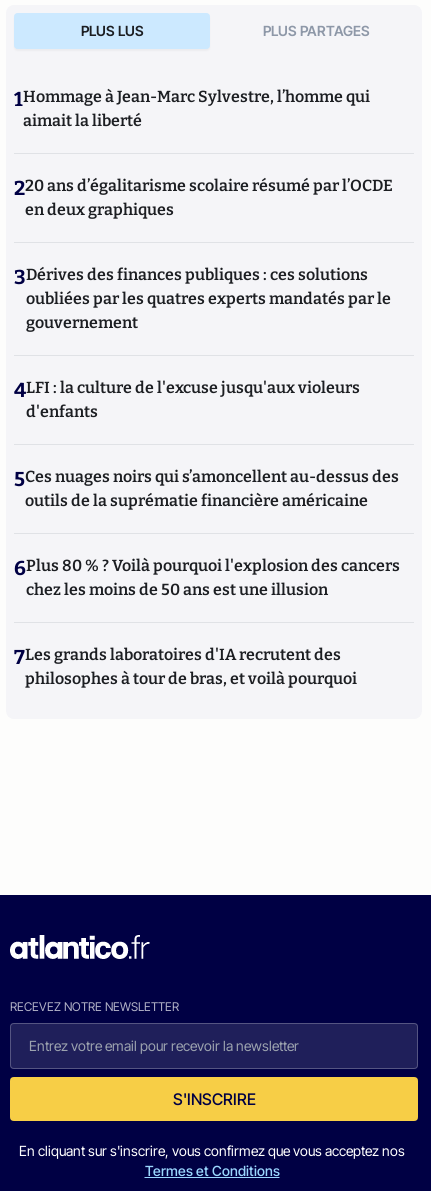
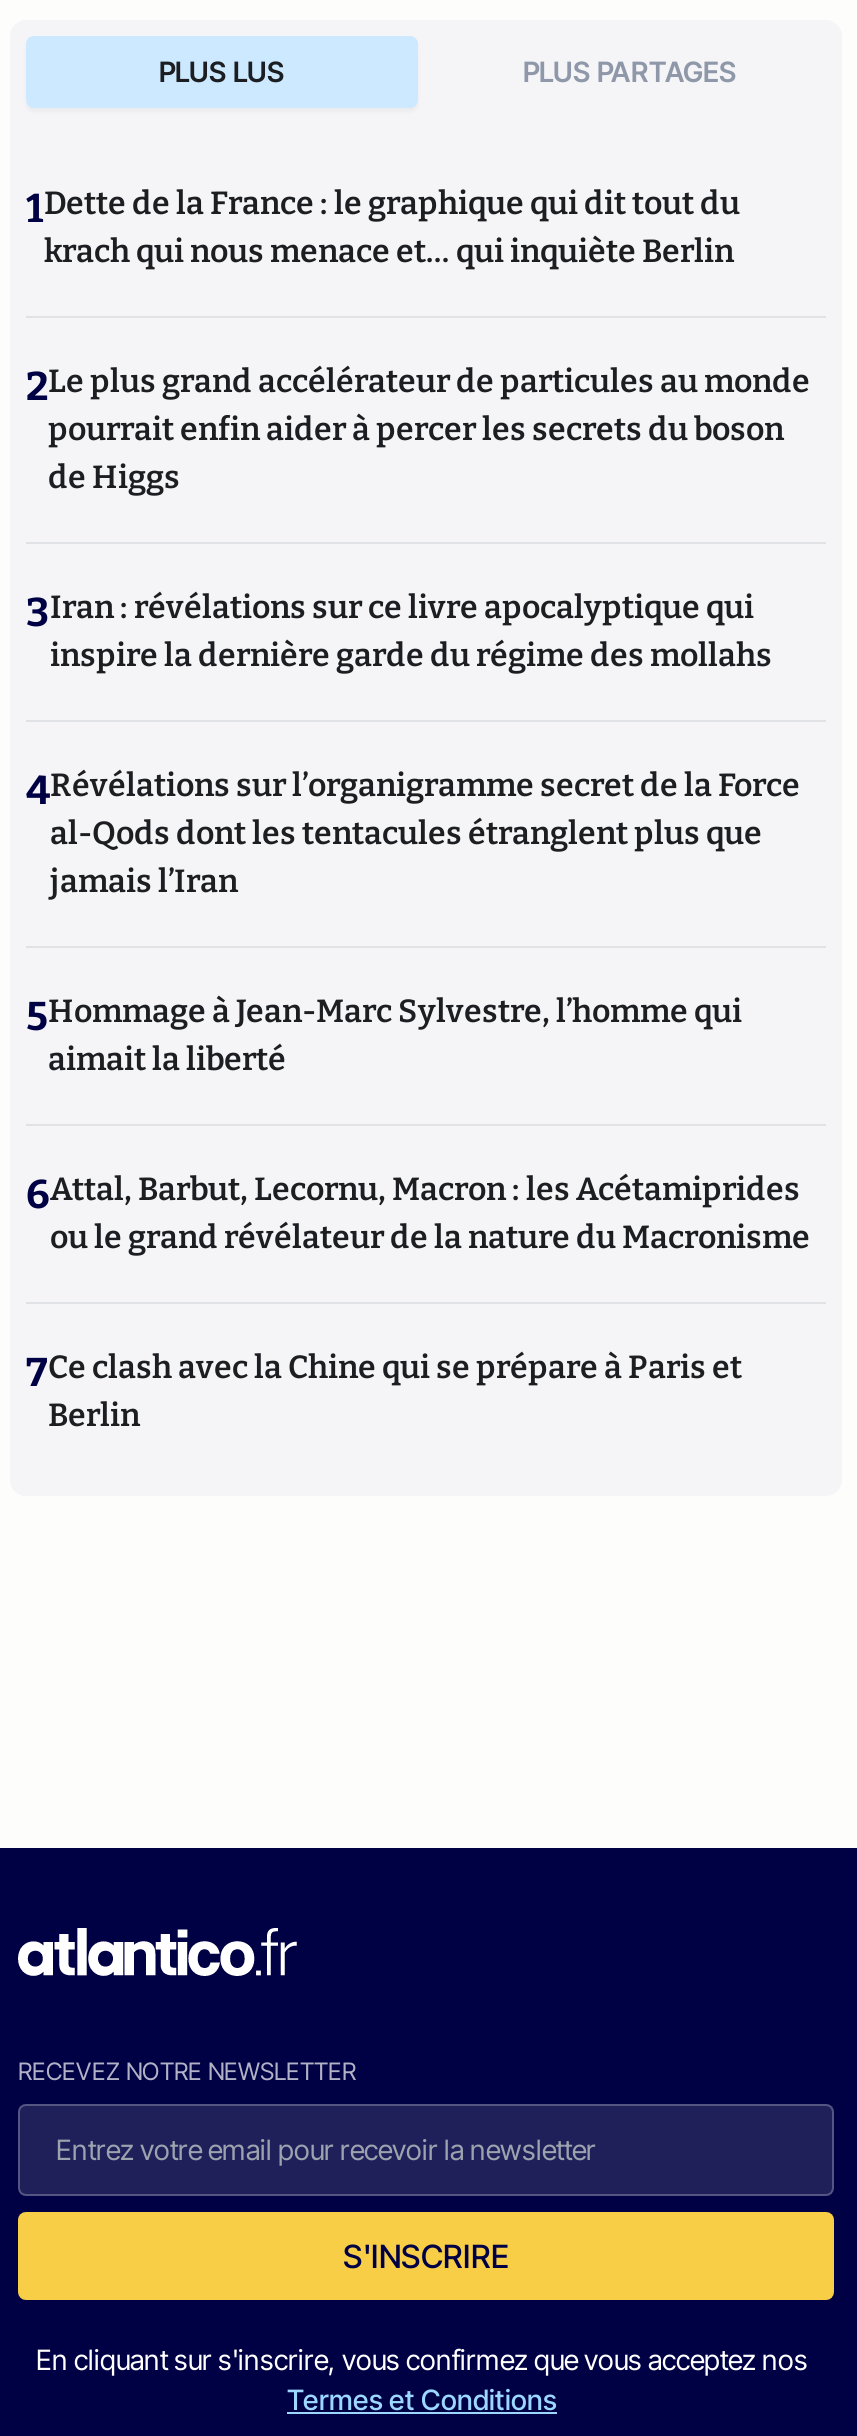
[14,87,370,111] 1Hommage à Jean-Marc Sylvestre, l’homme qui -> [26,184,810,1040] 1Dette de la France : le graphique qui dit tout du | krach qui nous menace et… qui inquiète Berlin | 2Le plus grand accélérateur de particules au monde | pourrait enfin aider à percer les secrets du boson | de Higgs | 3Iran : révélations sur ce livre apocalyptique qui | inspire la dernière garde du régime des mollahs | 4Révélations sur l’organigramme secret de la Force | al-Qods dont les tentacules étranglent plus que | jamais l’Iran | 5Hommage à Jean-Marc Sylvestre, l’homme qui
moved [23,111,142,130] -> [48,1040,286,1078]: aimait la liberté
[14,176,400,688] 220 ans d’égalitarisme scolaire résumé par l’OCDE | en deux graphiques | 3Dérives des finances publiques : ces solutions | oubliées par les quatres experts mandatés par le | gouvernement | 4LFI : la culture de l'excuse jusqu'aux violeurs | d'enfants | 5Ces nuages noirs qui s’amoncellent au-dessus des | outils de la suprématie financière américaine | 6Plus 80 % ? Voilà pourquoi l'explosion des cancers | chez les moins de 50 ans est une illusion | 7Les grands laboratoires d'IA recrutent des | philosophes à tour de bras, et voilà pourquoi -> [26,1170,810,1434] 6Attal, Barbut, Lecornu, Macron : les Acétamiprides | ou le grand révélateur de la nature du Macronisme | 7Ce clash avec la Chine qui se prépare à Paris et | Berlin

